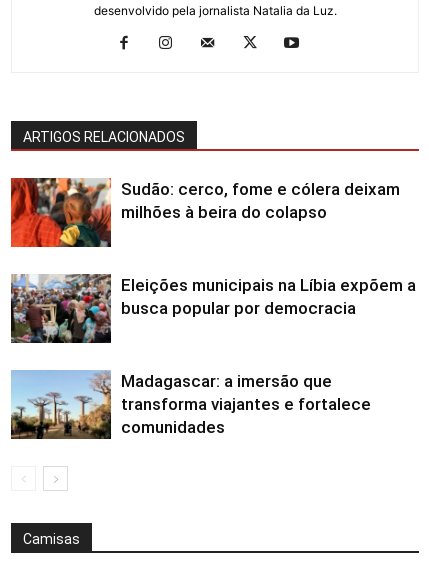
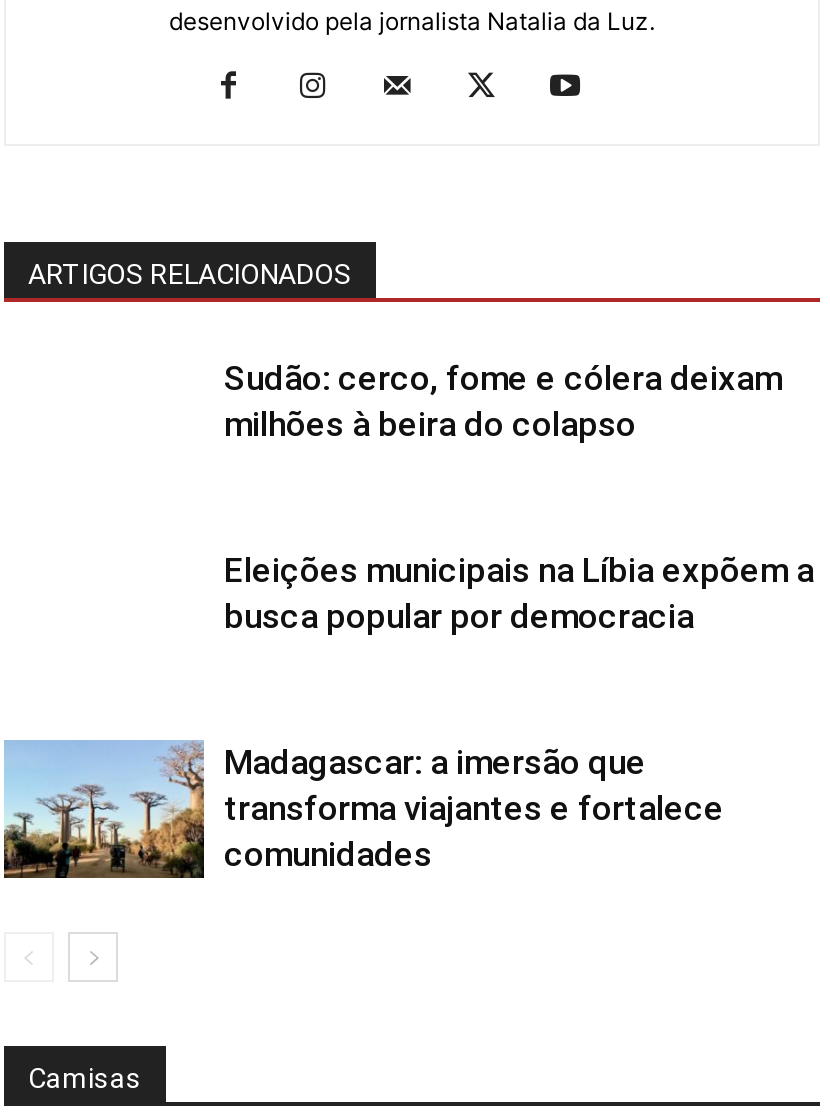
[10,177,112,248] [image] -> none
[10,273,112,344] [image] -> none

